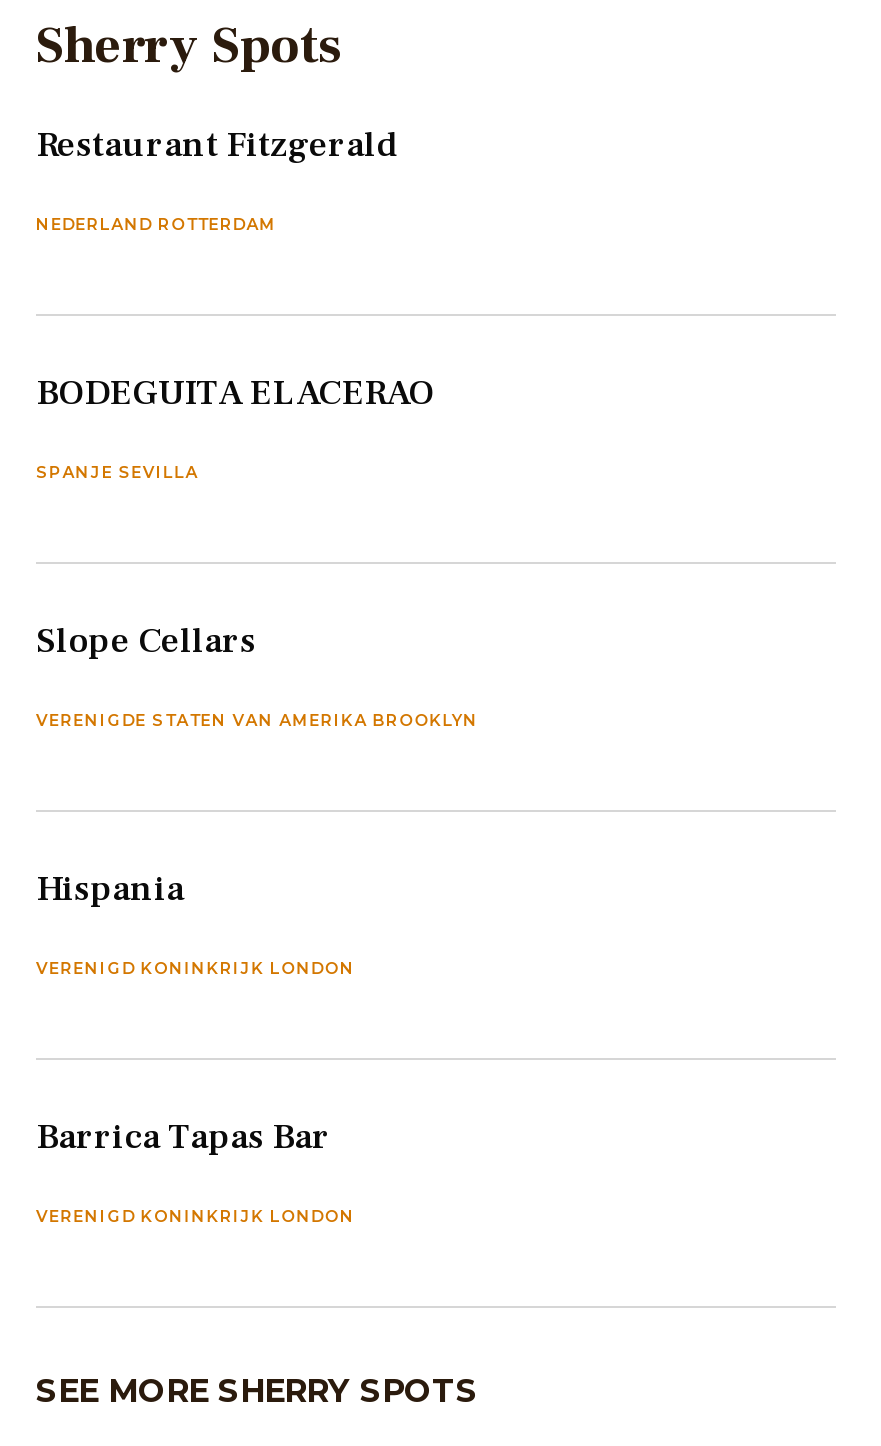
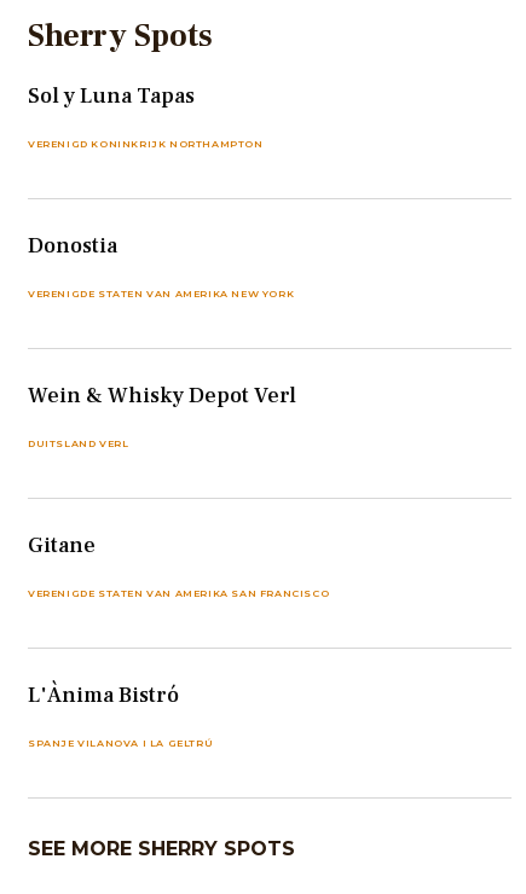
[36,122,398,168] Restaurant Fitzgerald -> [28,82,195,110] Sol y Luna Tapas
[36,214,277,234] NEDERLAND ROTTERDAM -> [28,137,263,150] VERENIGD KONINKRIJK NORTHAMPTON
[36,370,434,416] BODEGUITA EL ACERAO -> [28,232,117,260] Donostia
[36,462,199,482] SPANJE SEVILLA -> [28,287,294,299] VERENIGDE STATEN VAN AMERIKA NEW YORK
[36,618,256,664] Slope Cellars -> [28,382,296,409] Wein & Whisky Depot Verl
[36,710,478,730] VERENIGDE STATEN VAN AMERIKA BROOKLYN -> [28,437,129,449] DUITSLAND VERL
[36,866,184,912] Hispania -> [28,531,96,559] Gitane
[36,958,355,978] VERENIGD KONINKRIJK LONDON -> [28,587,329,599] VERENIGDE STATEN VAN AMERIKA SAN FRANCISCO
[36,1114,330,1160] Barrica Tapas Bar -> [28,681,179,709] L'Ànima Bistró
[36,1206,355,1226] VERENIGD KONINKRIJK LONDON -> [28,737,213,749] SPANJE VILANOVA I LA GELTRÚ

